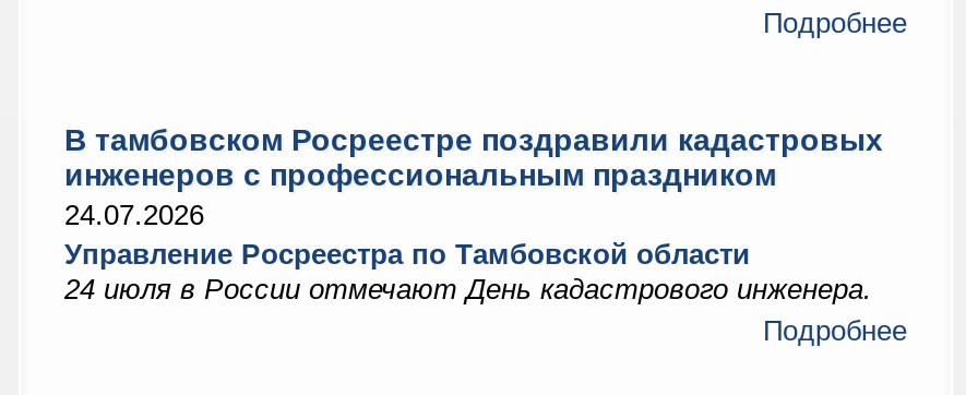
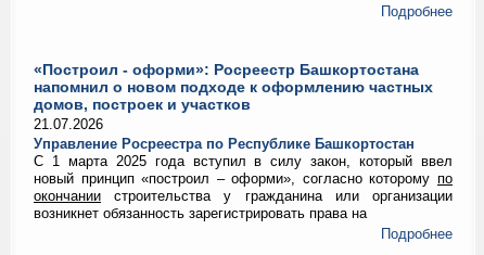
[64,122,883,305] В тамбовском Росреестре поздравили кадастровых | инженеров с профессиональным праздником | 24.07.2026 | Управление Росреестра по Тамбовской области | 24 июля в России отмечают День кадастрового инженера. -> [34,61,453,221] «Построил - оформи»: Росреестр Башкортостана | напомнил о новом подходе к оформлению частных | домов, построек и участков | 21.07.2026 | Управление Росреестра по Республике Башкортостан | С 1 марта 2025 года вступил в силу закон, который ввел | новый принцип «построил – оформи», согласно которому по | окончании строительства у гражданина или организации | возникнет обязанность зарегистрировать права на

